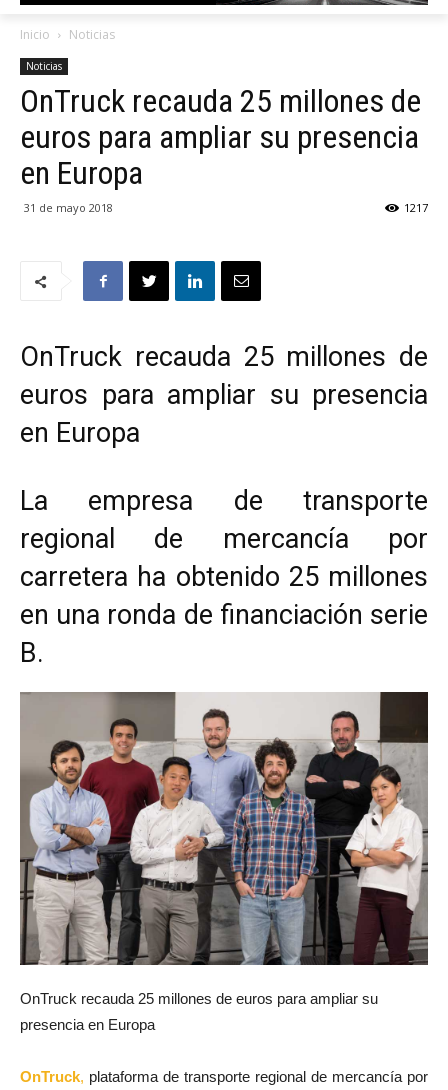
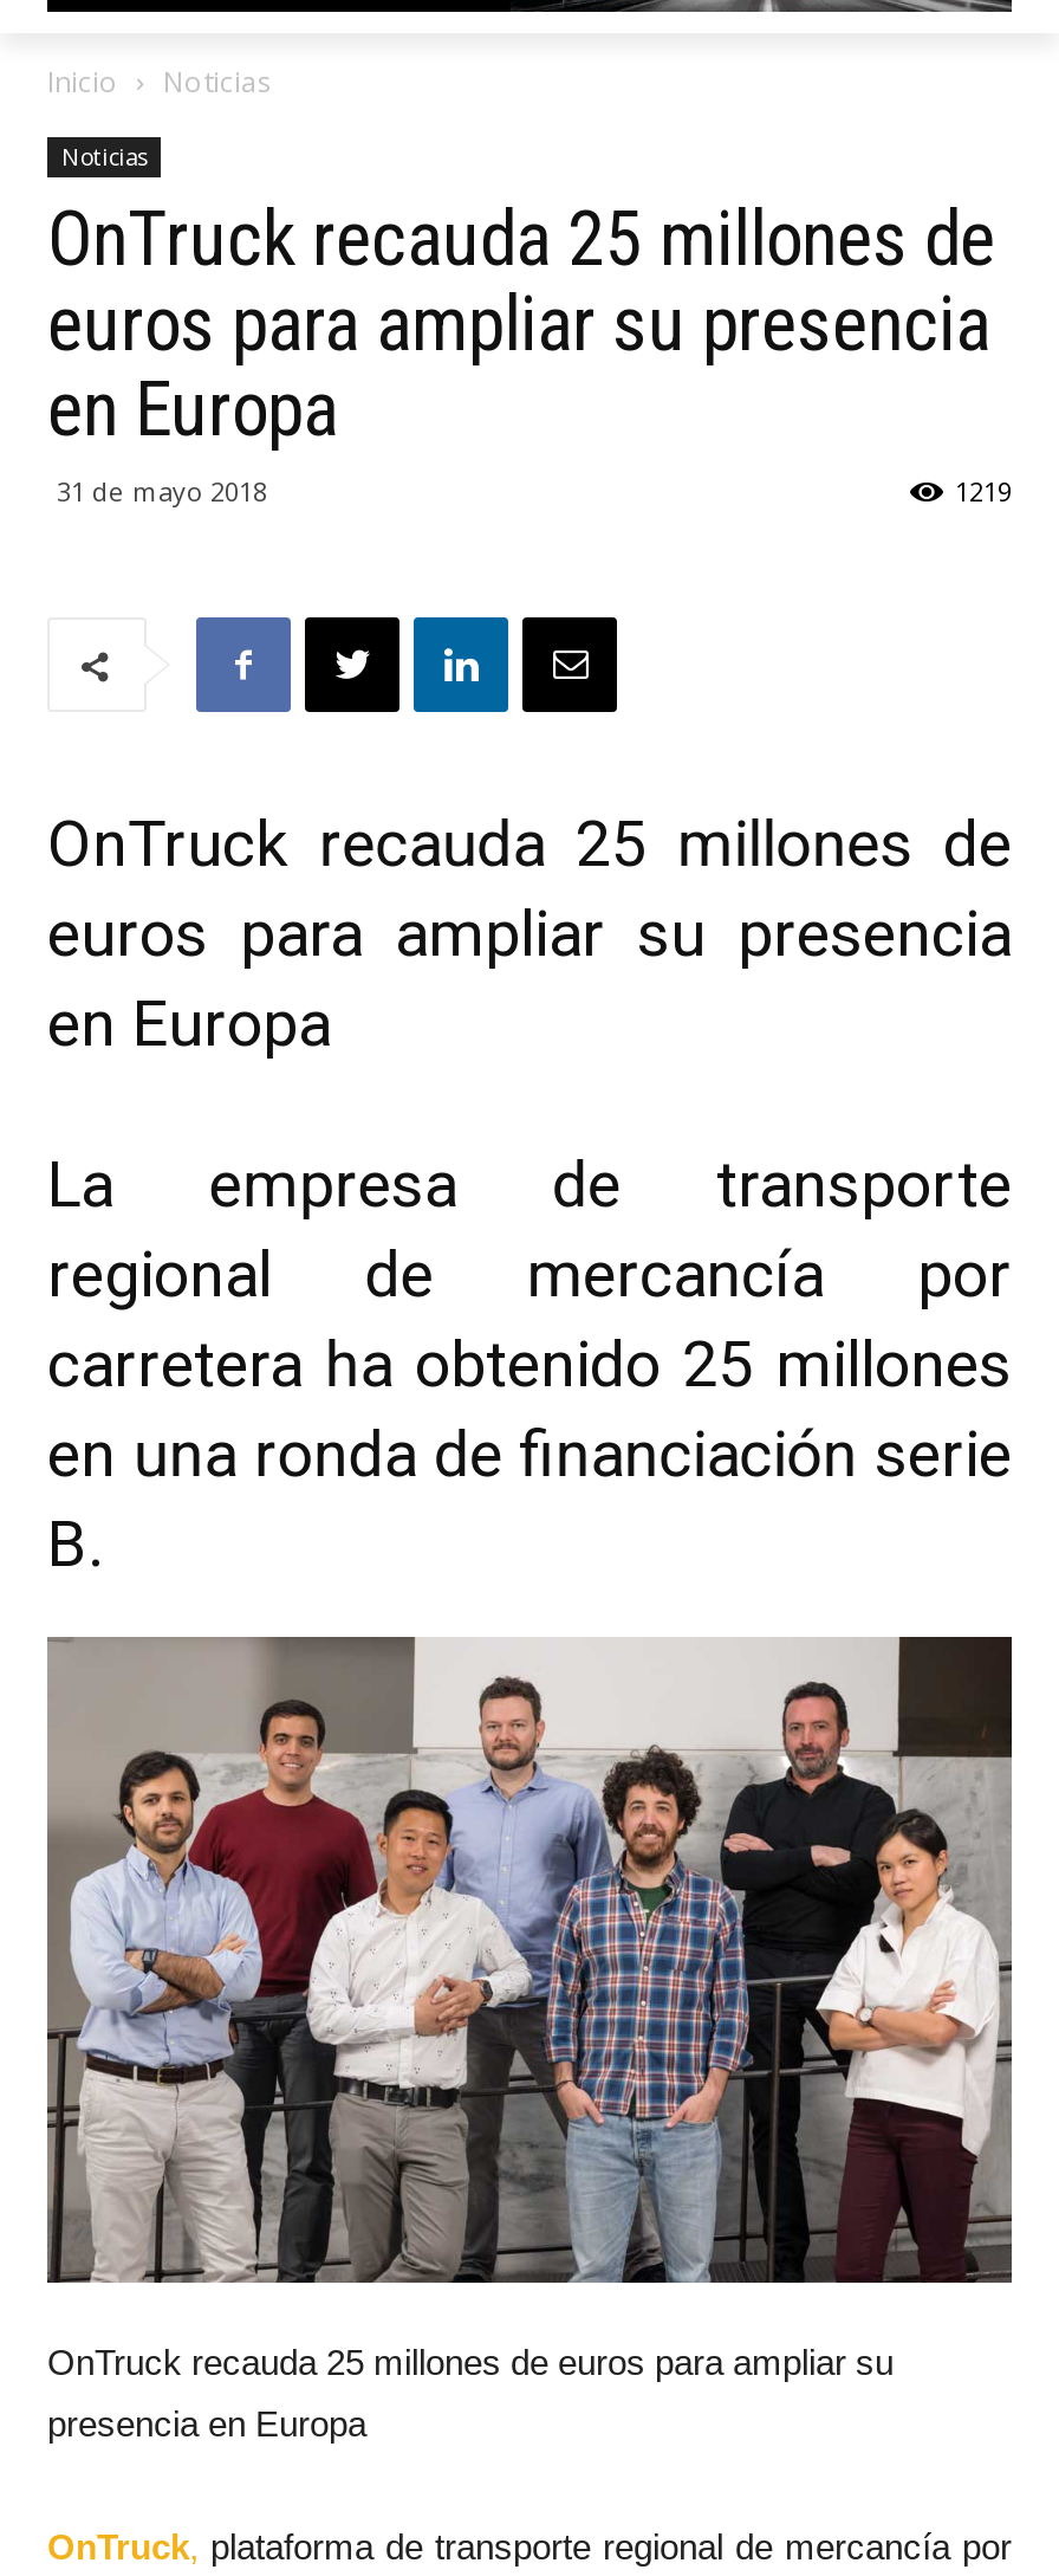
[404,200,428,215] 1217 -> [955,474,1012,509] 1219

